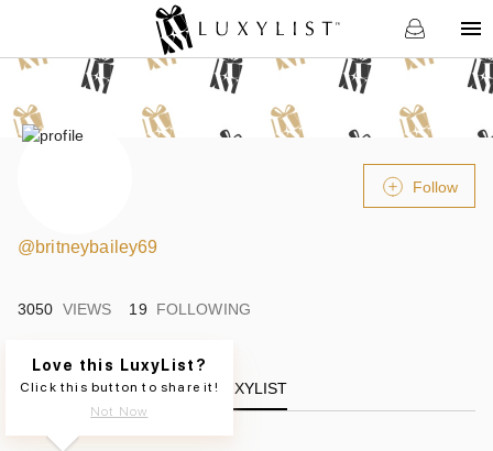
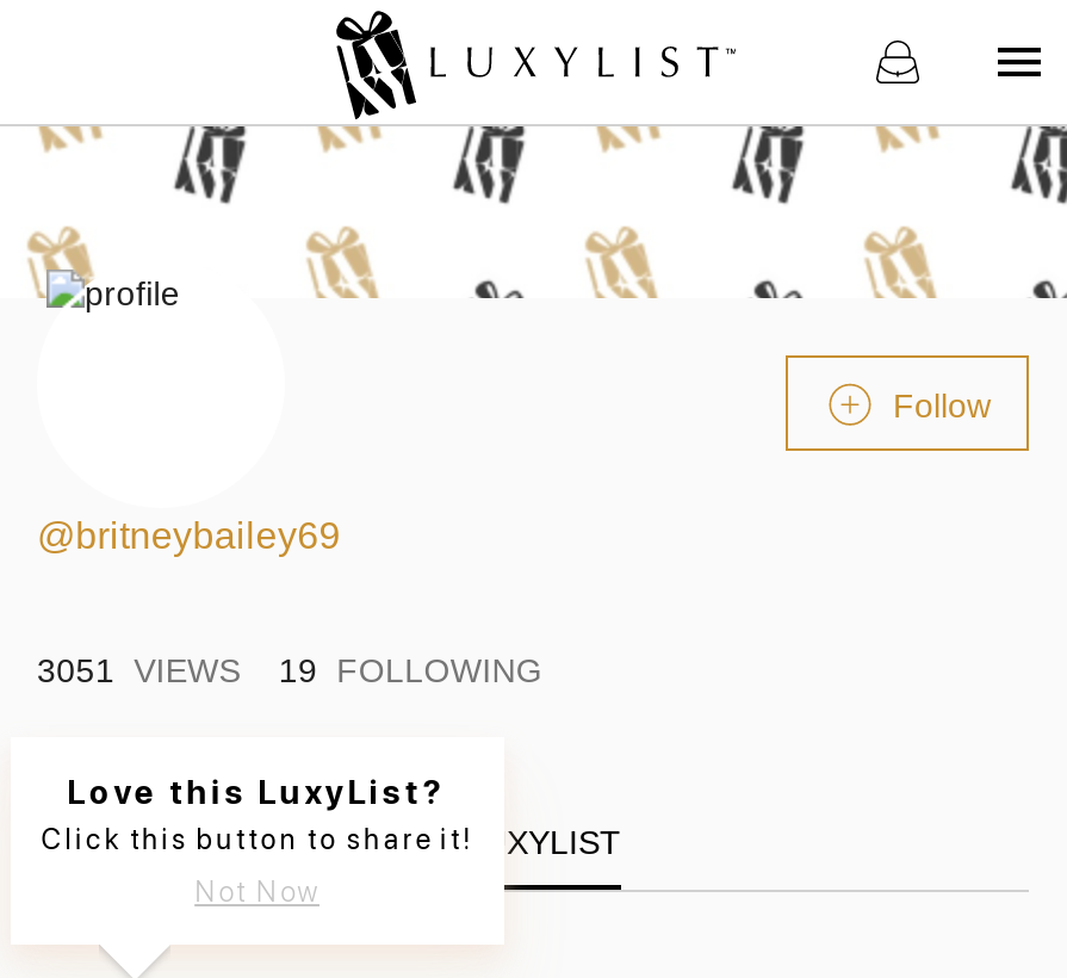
[18,300,251,318] 3050 VIEWS 19 FOLLOWING -> [37,651,542,689] 3051 VIEWS 19 FOLLOWING

